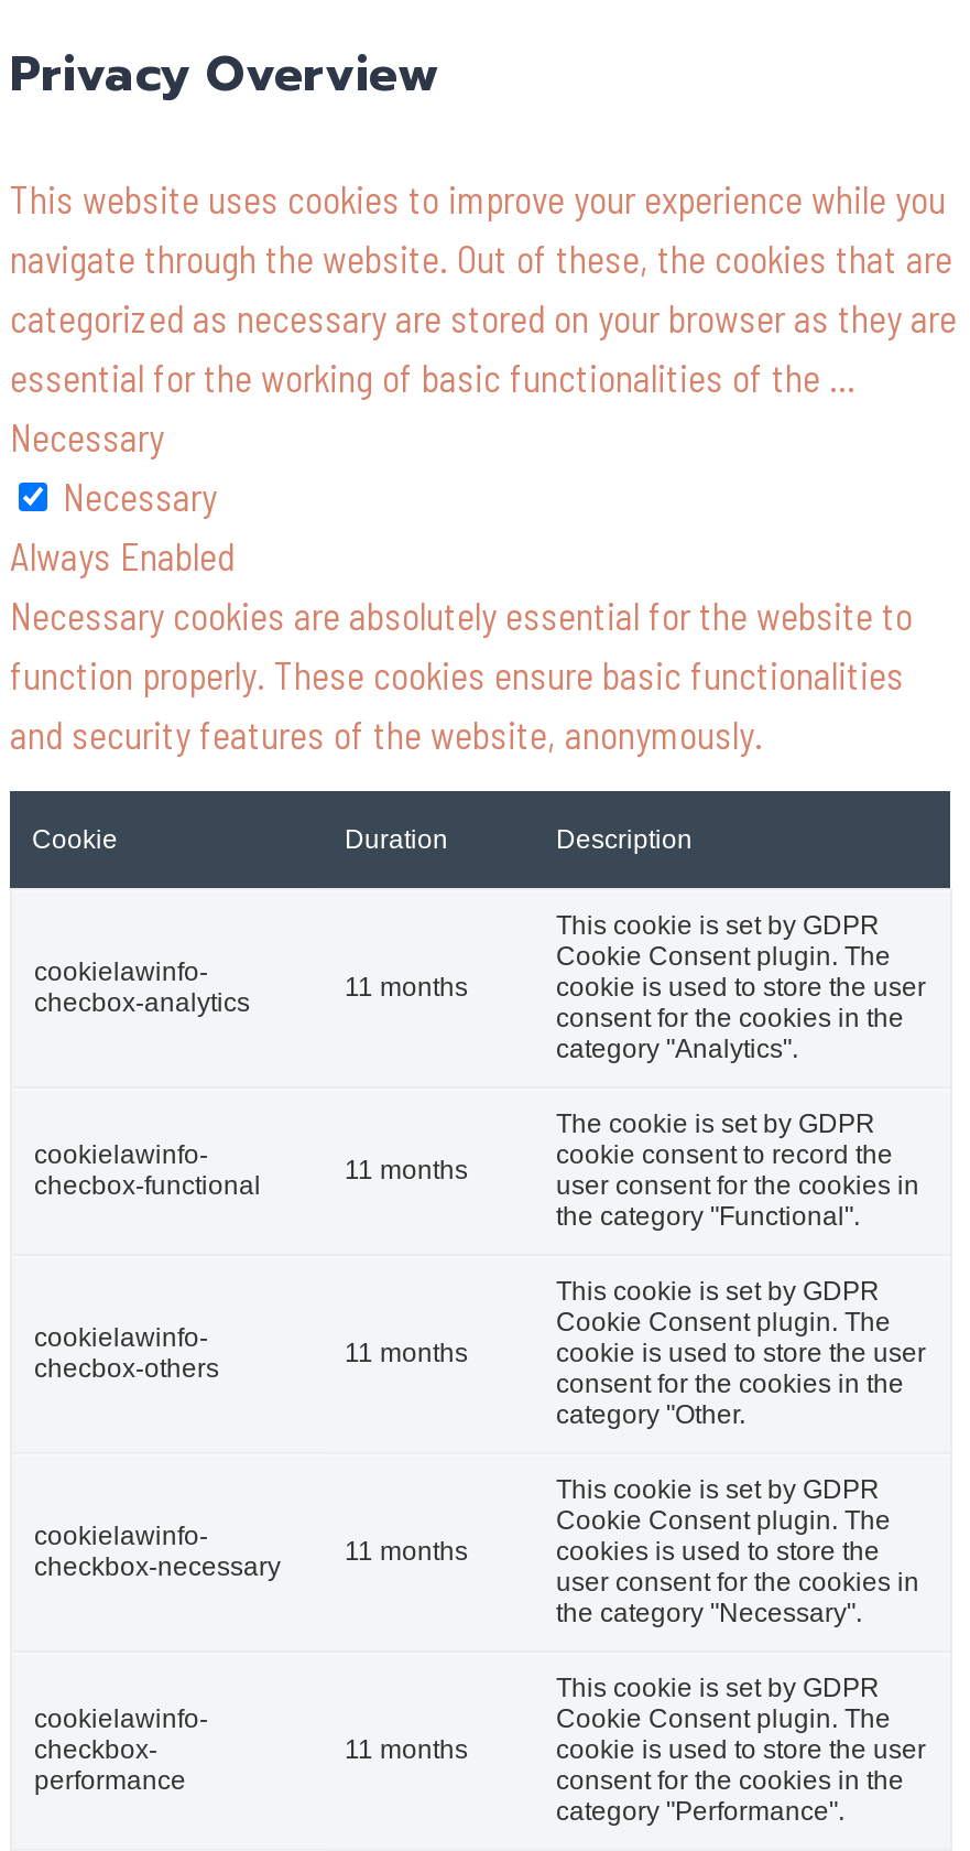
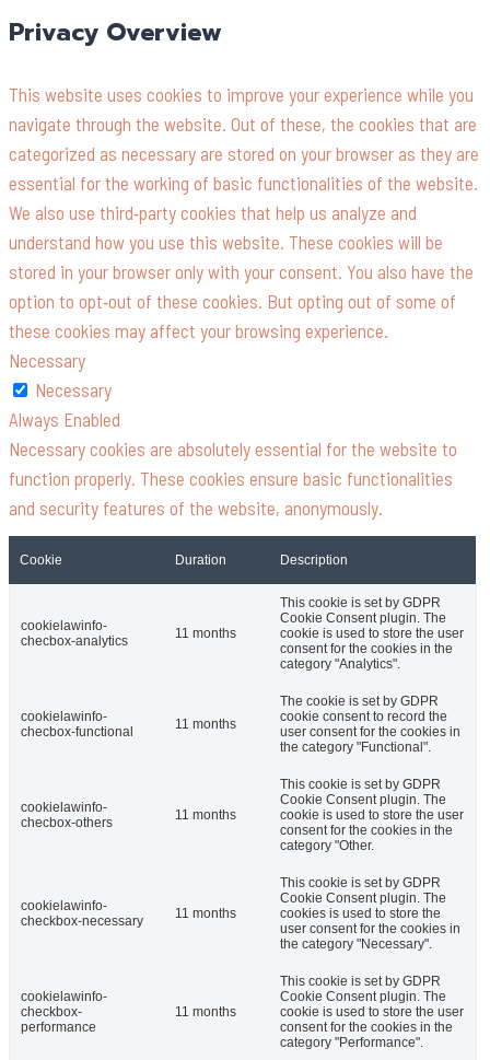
[10,353,855,410] essential for the working of basic functionalities of the... -> [9,171,478,347] essential for the working of basic functionalities of the website. | We also use third-party cookies that help us analyze and | understand how you use this website. These cookies will be | stored in your browser only with your consent. You also have the | option to opt-out of these cookies. But opting out of some of | these cookies may affect your browsing experience.

